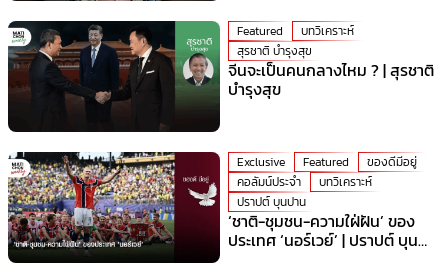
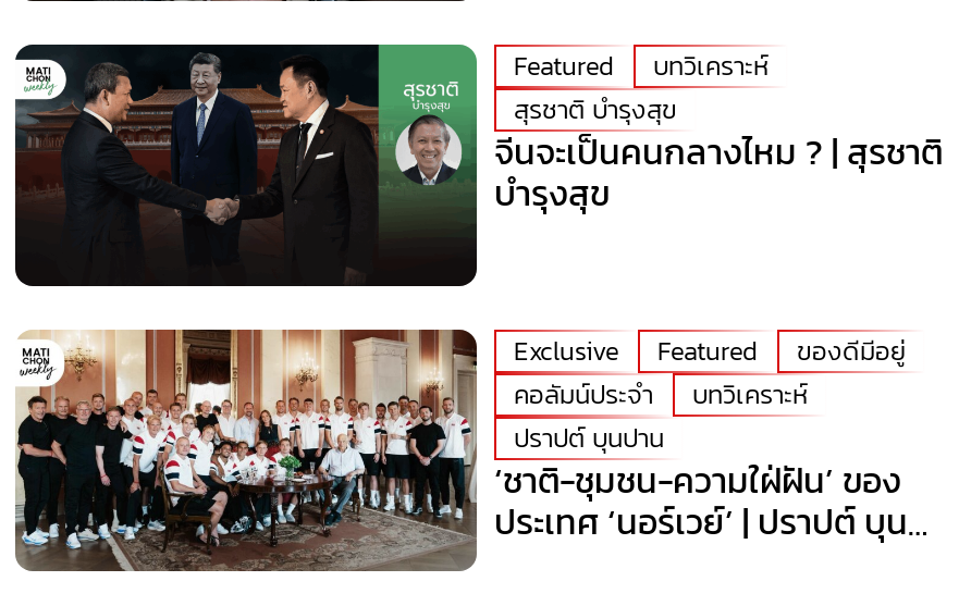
[8,151,221,264] [image] -> [13,326,479,572] [image]

